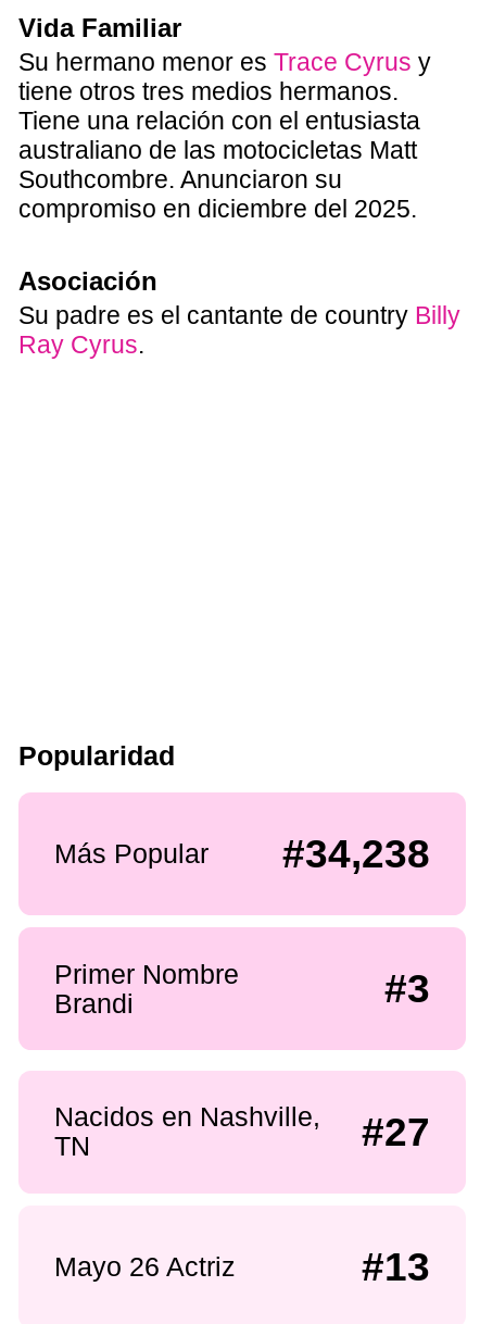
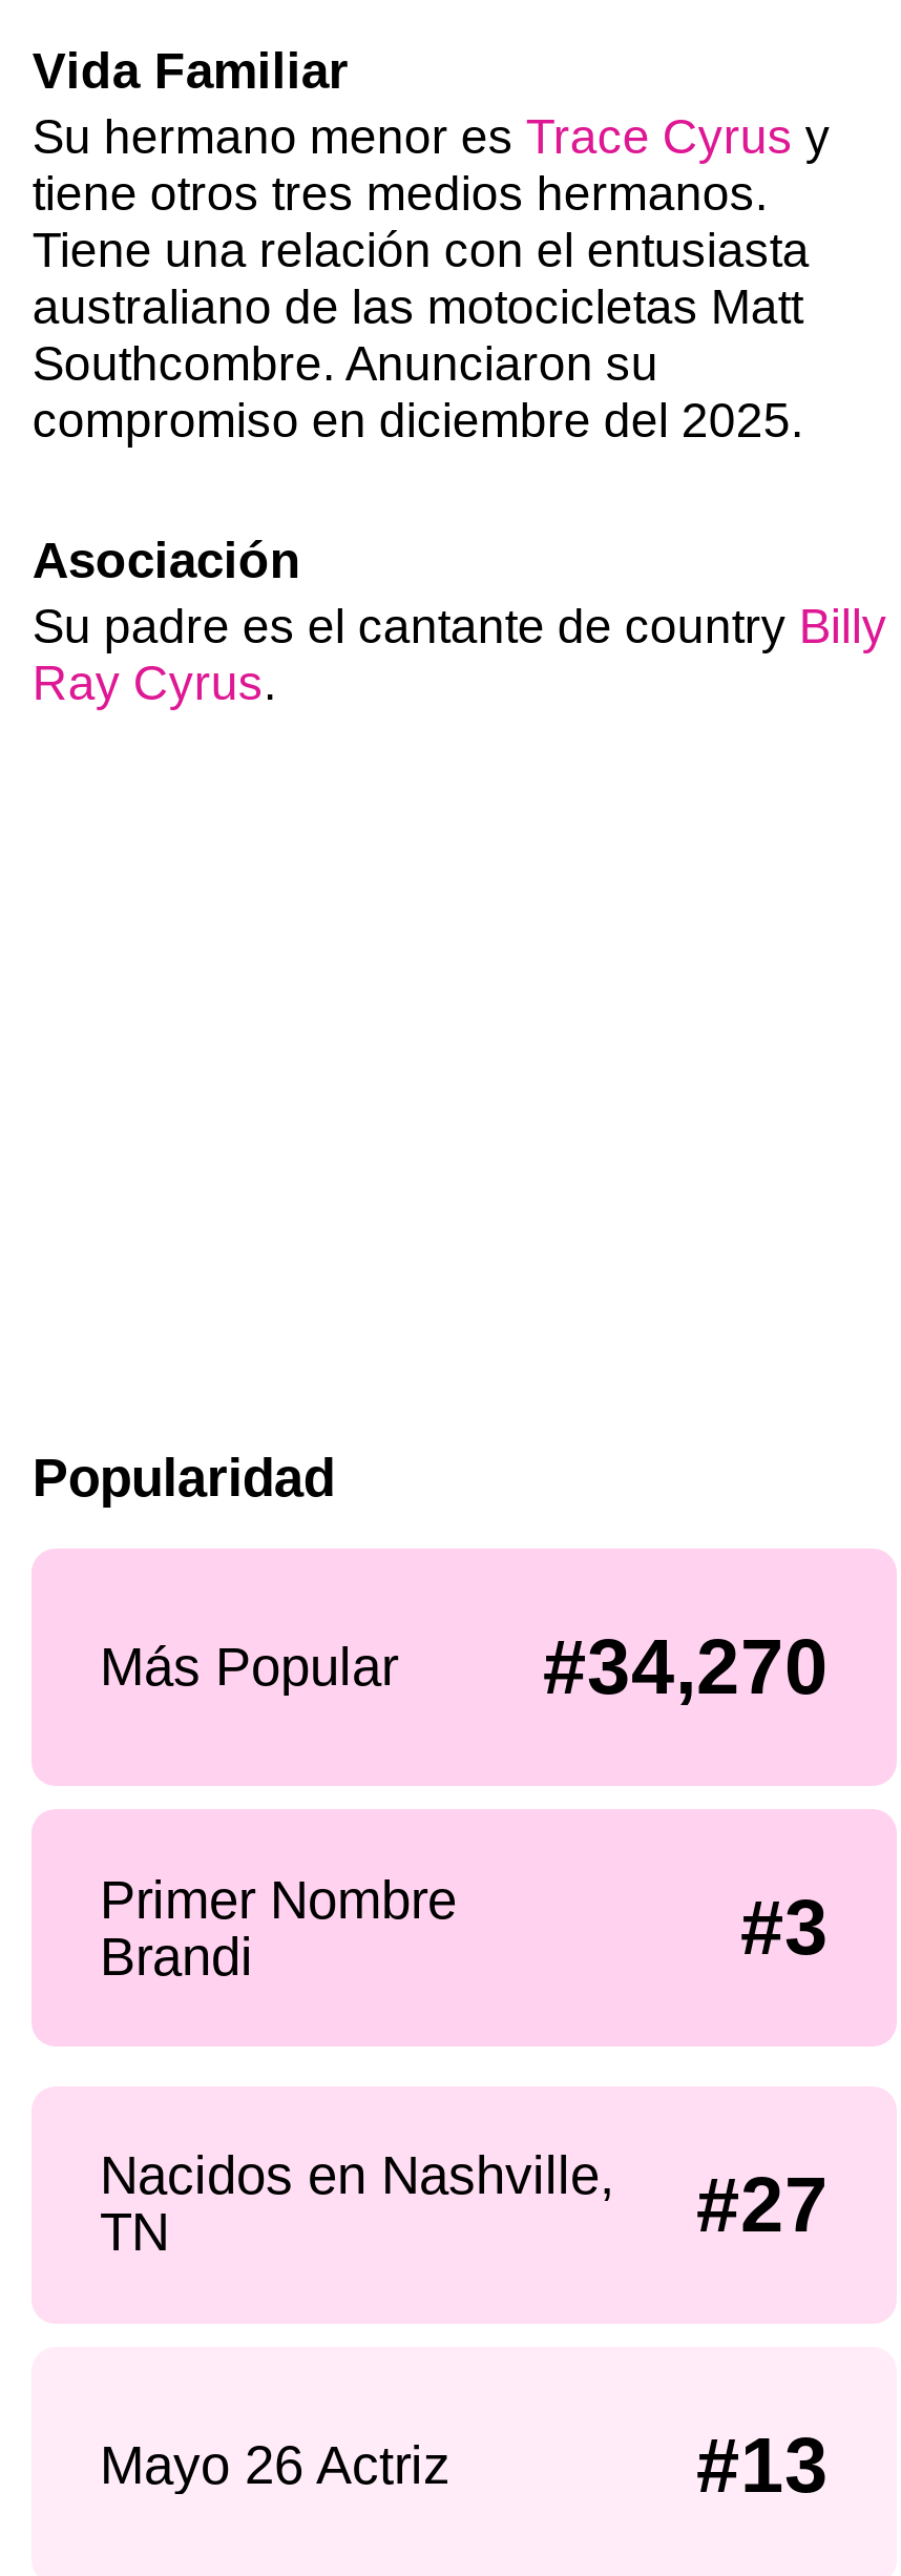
[283,831,431,876] #34,238 -> [543,1624,829,1710] #34,270

